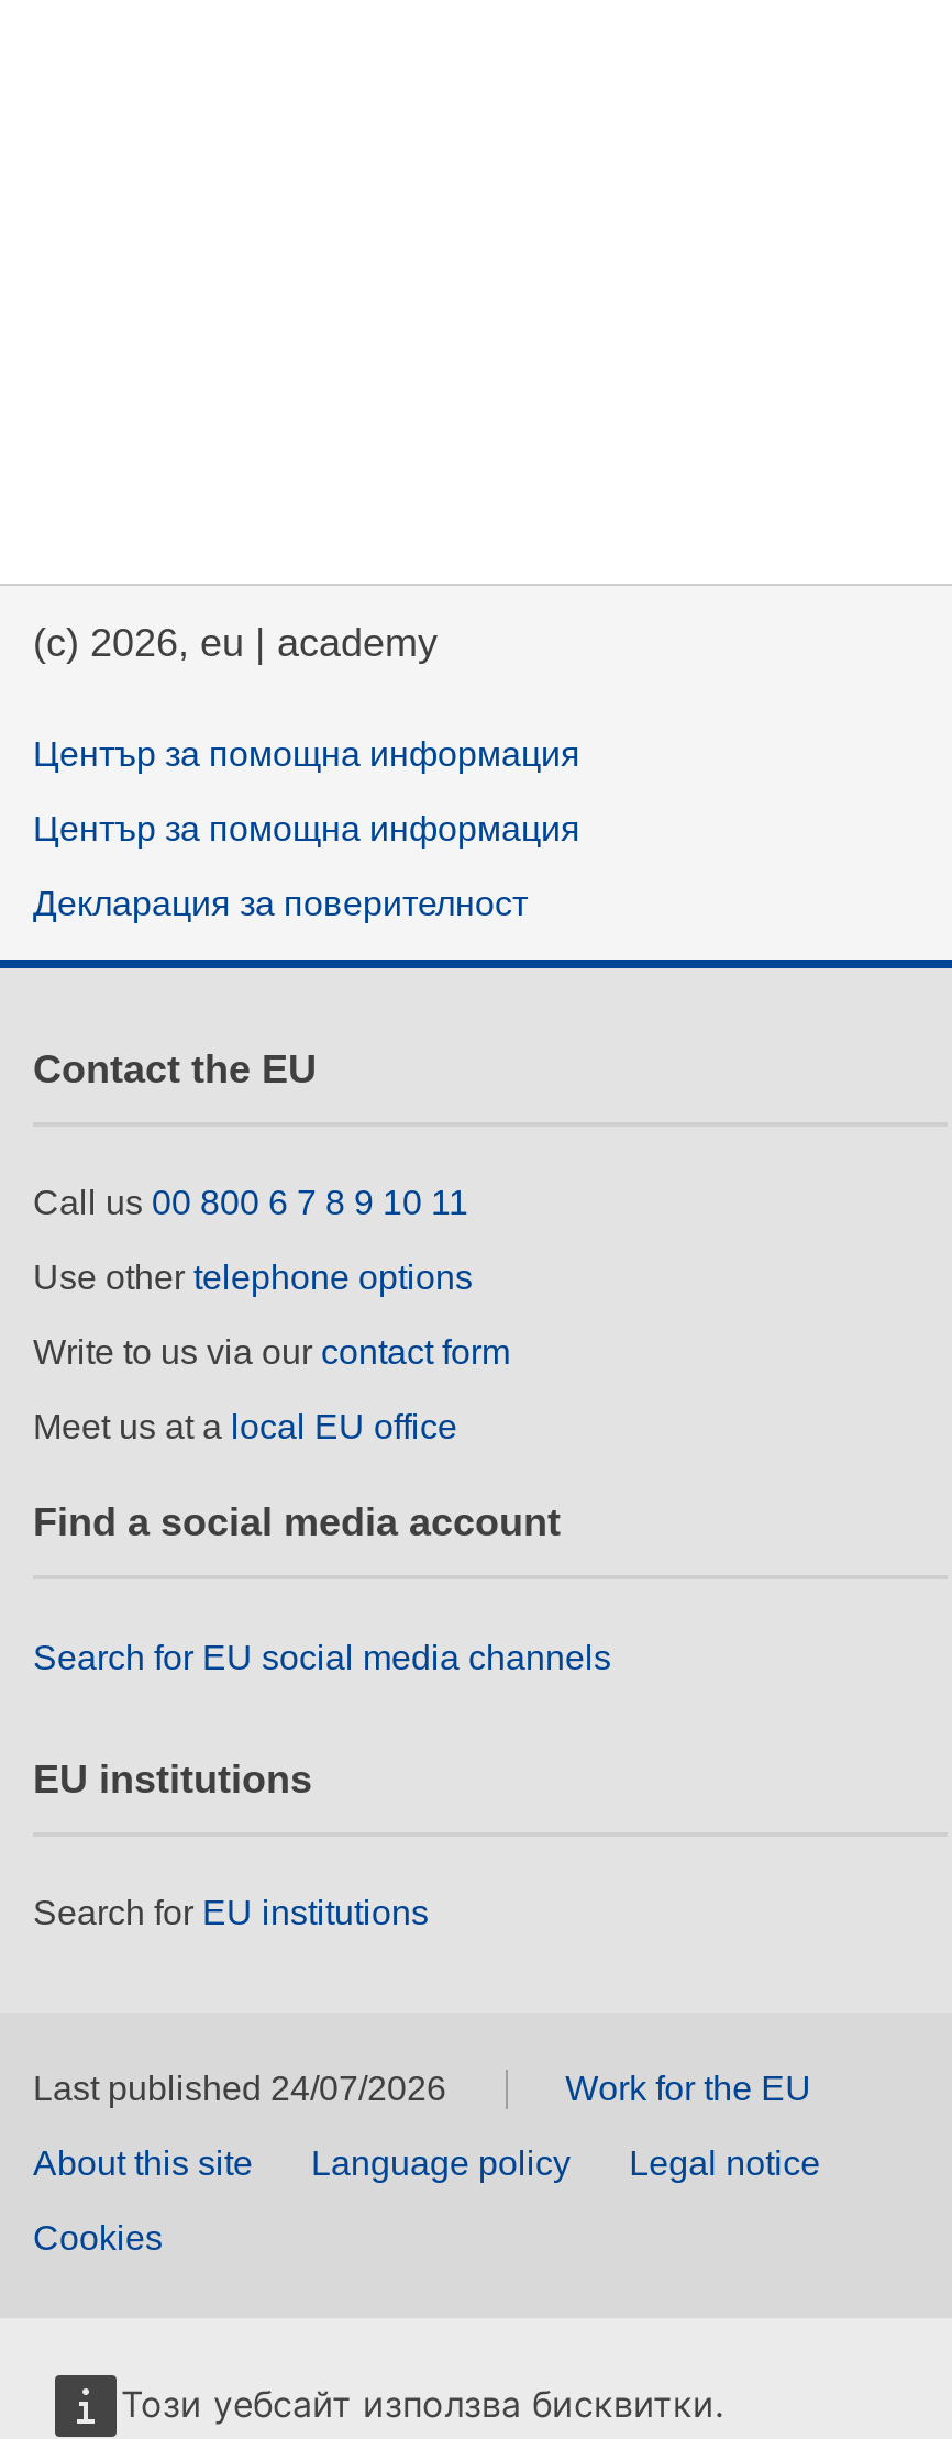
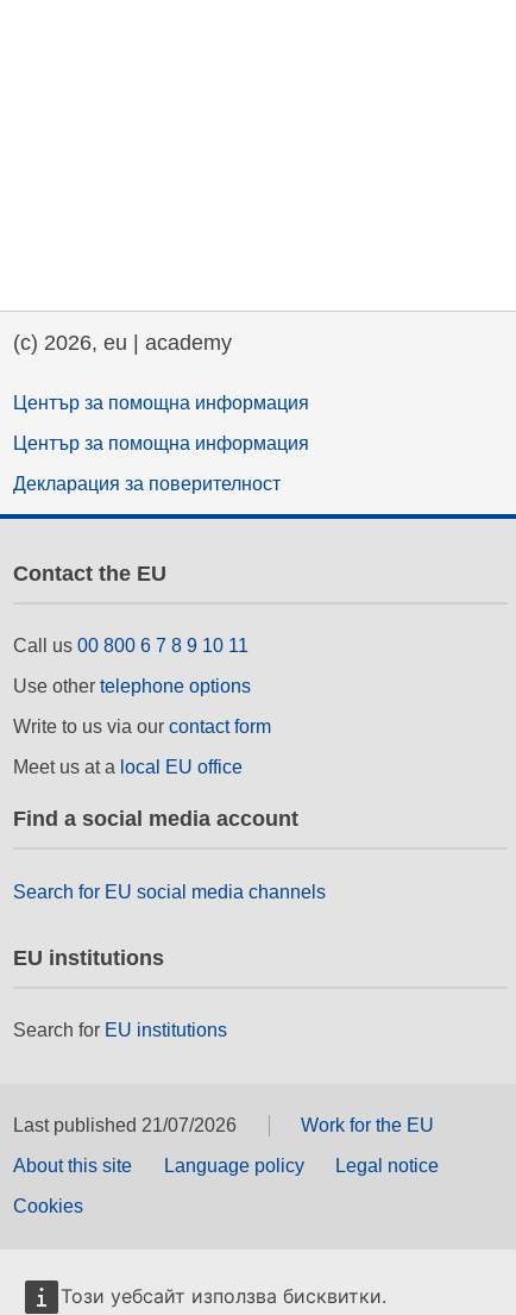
[33,2071,446,2108] Last published 24/07/2026 -> [13,1116,237,1136] Last published 21/07/2026

